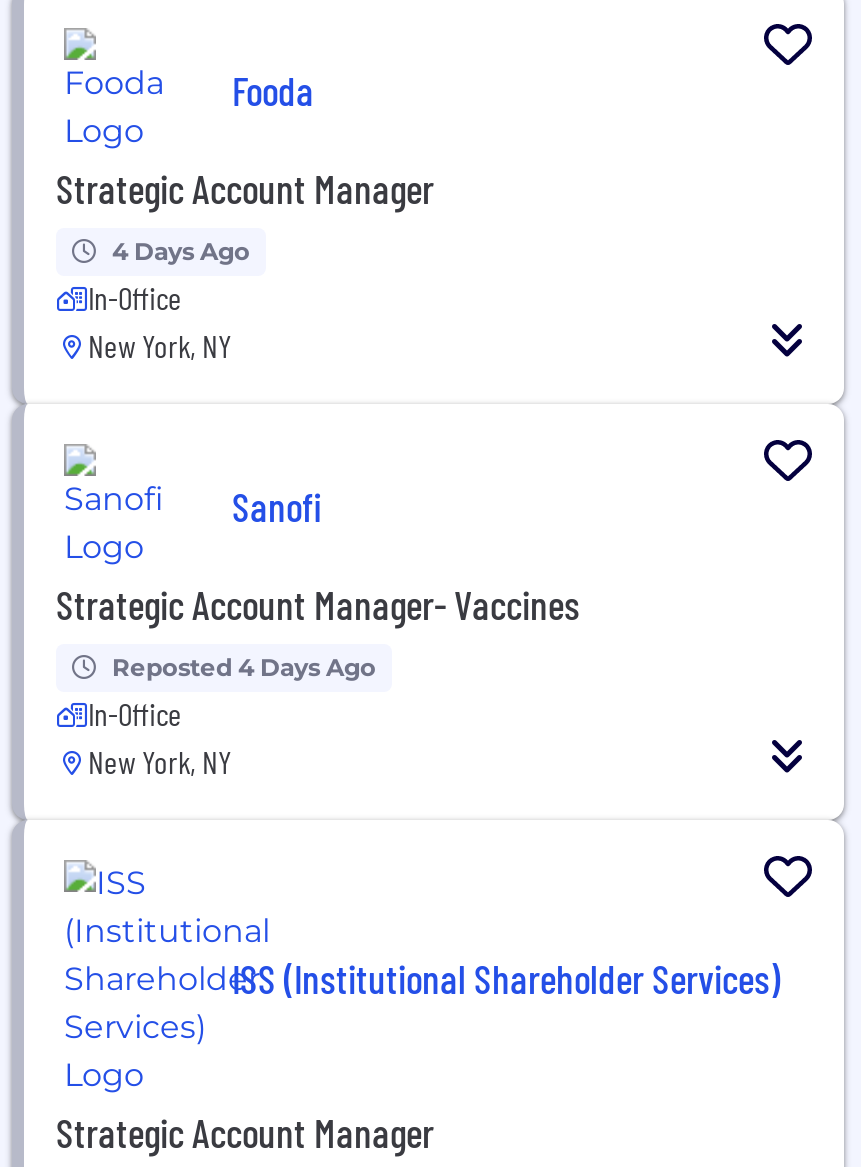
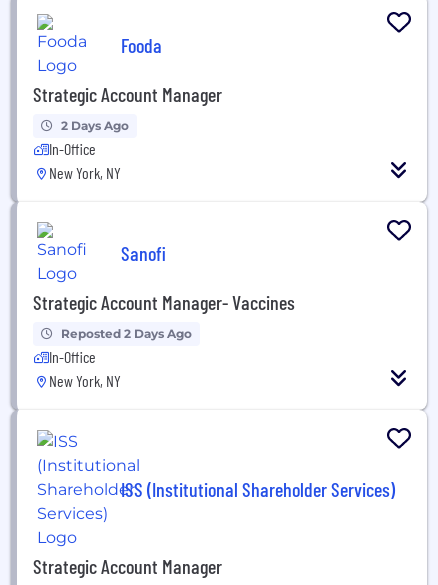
[112,236,250,266] 4 Days Ago -> [61,118,129,133] 2 Days Ago
[112,652,376,682] Reposted 4 Days Ago -> [61,326,192,341] Reposted 2 Days Ago

